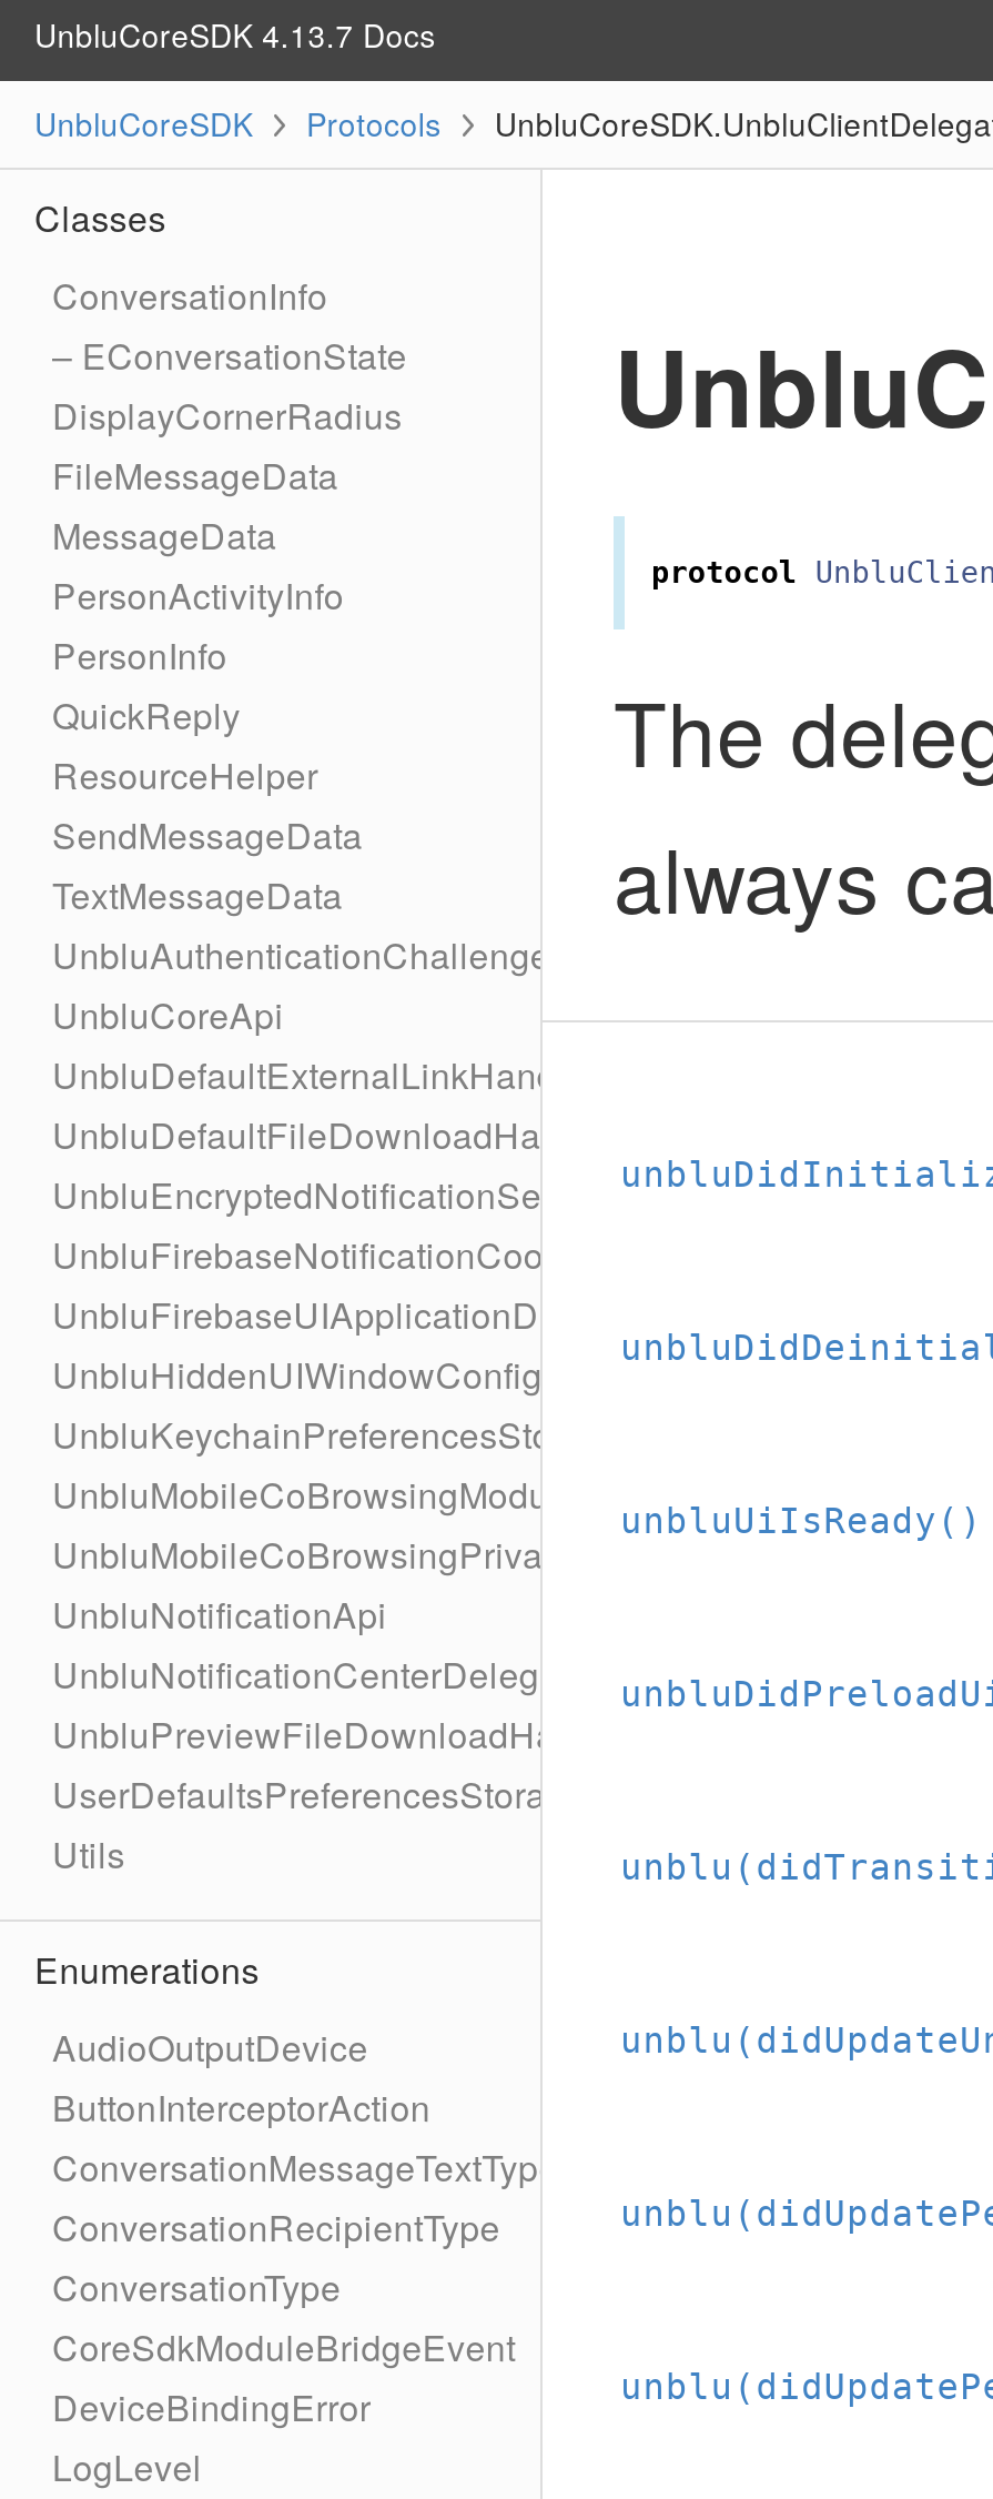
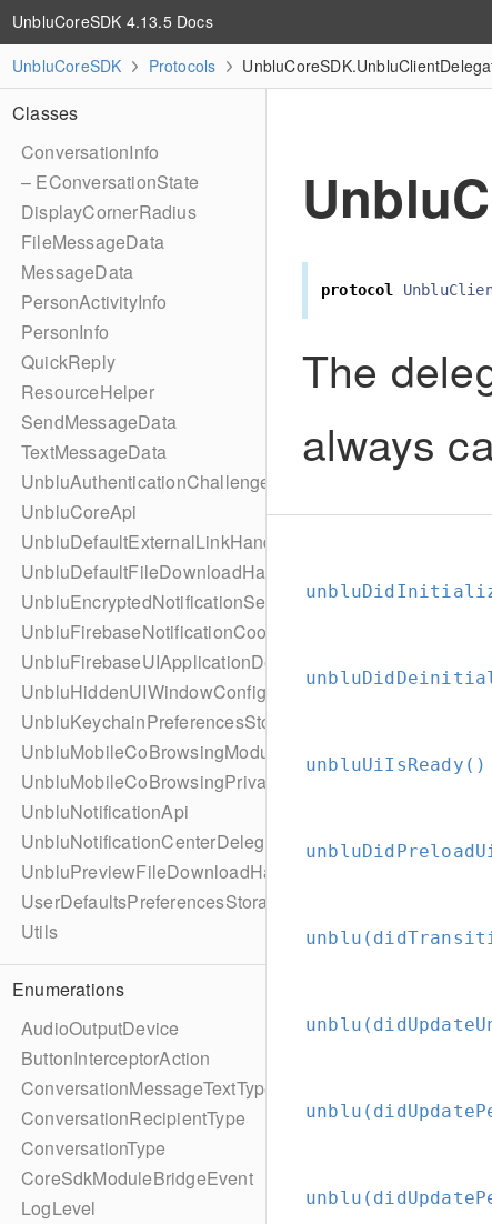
[34,12,436,57] UnbluCoreSDK 4.13.7 Docs -> [12,10,213,32] UnbluCoreSDK 4.13.5 Docs
[52,2381,371,2432] DeviceBindingError -> none

